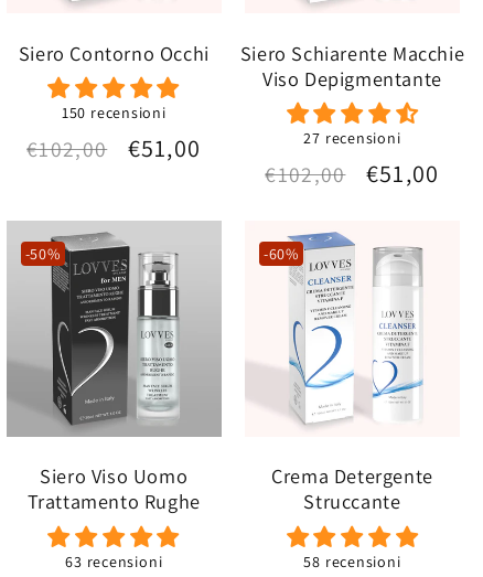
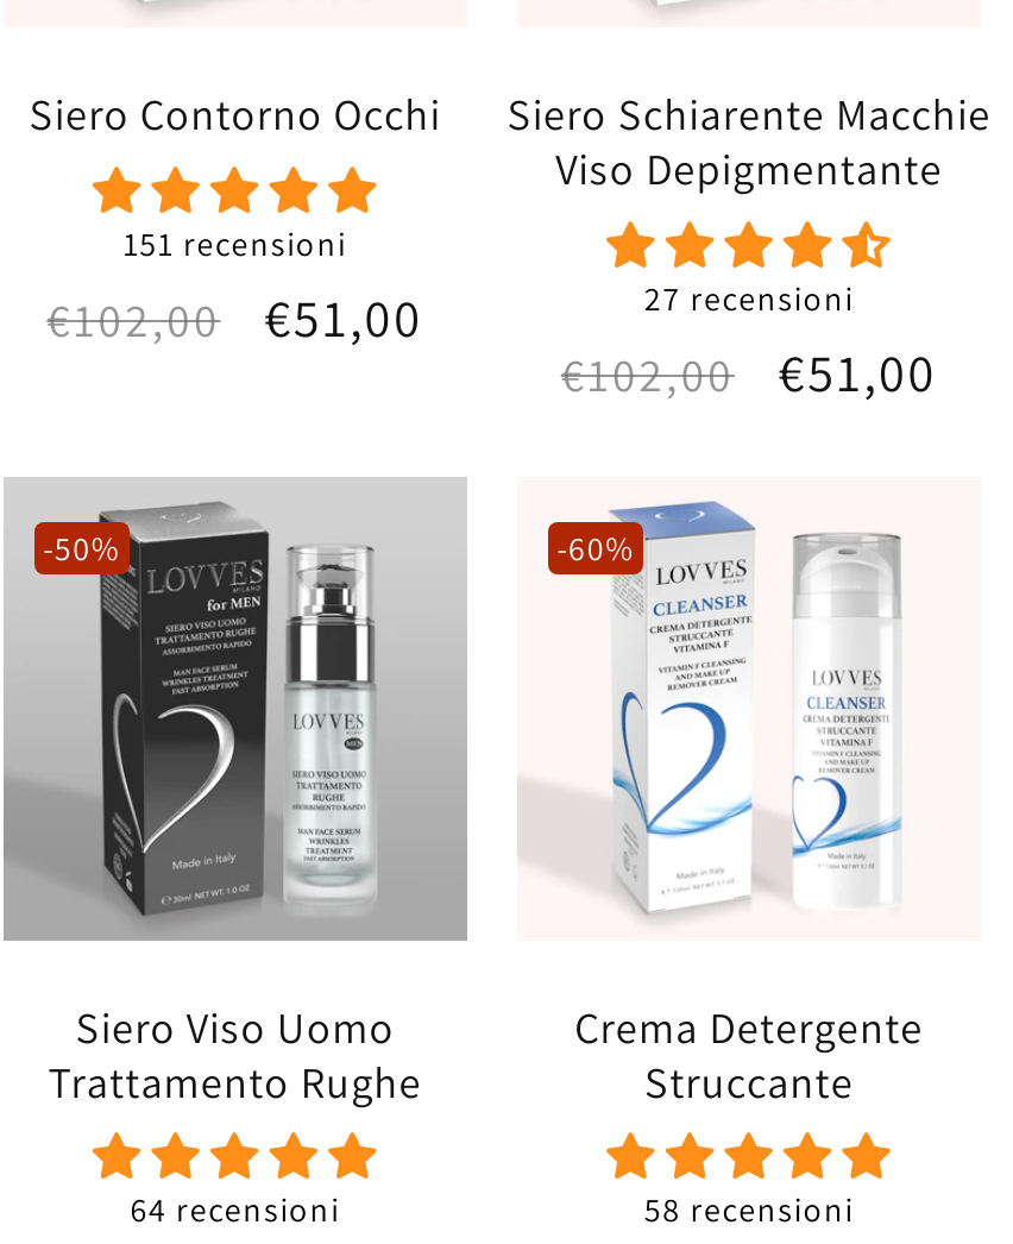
[62,103,166,123] 150 recensioni -> [123,222,346,264] 151 recensioni
[65,552,163,571] 63 recensioni -> [130,1189,340,1232] 64 recensioni

